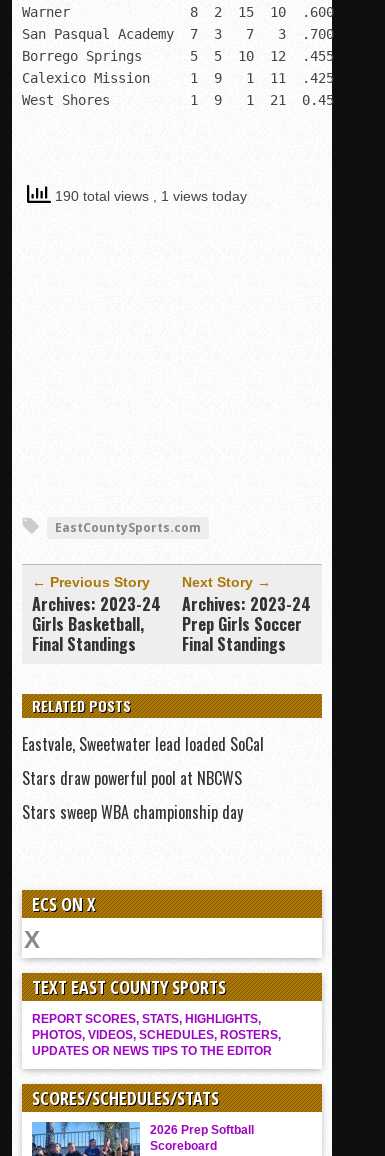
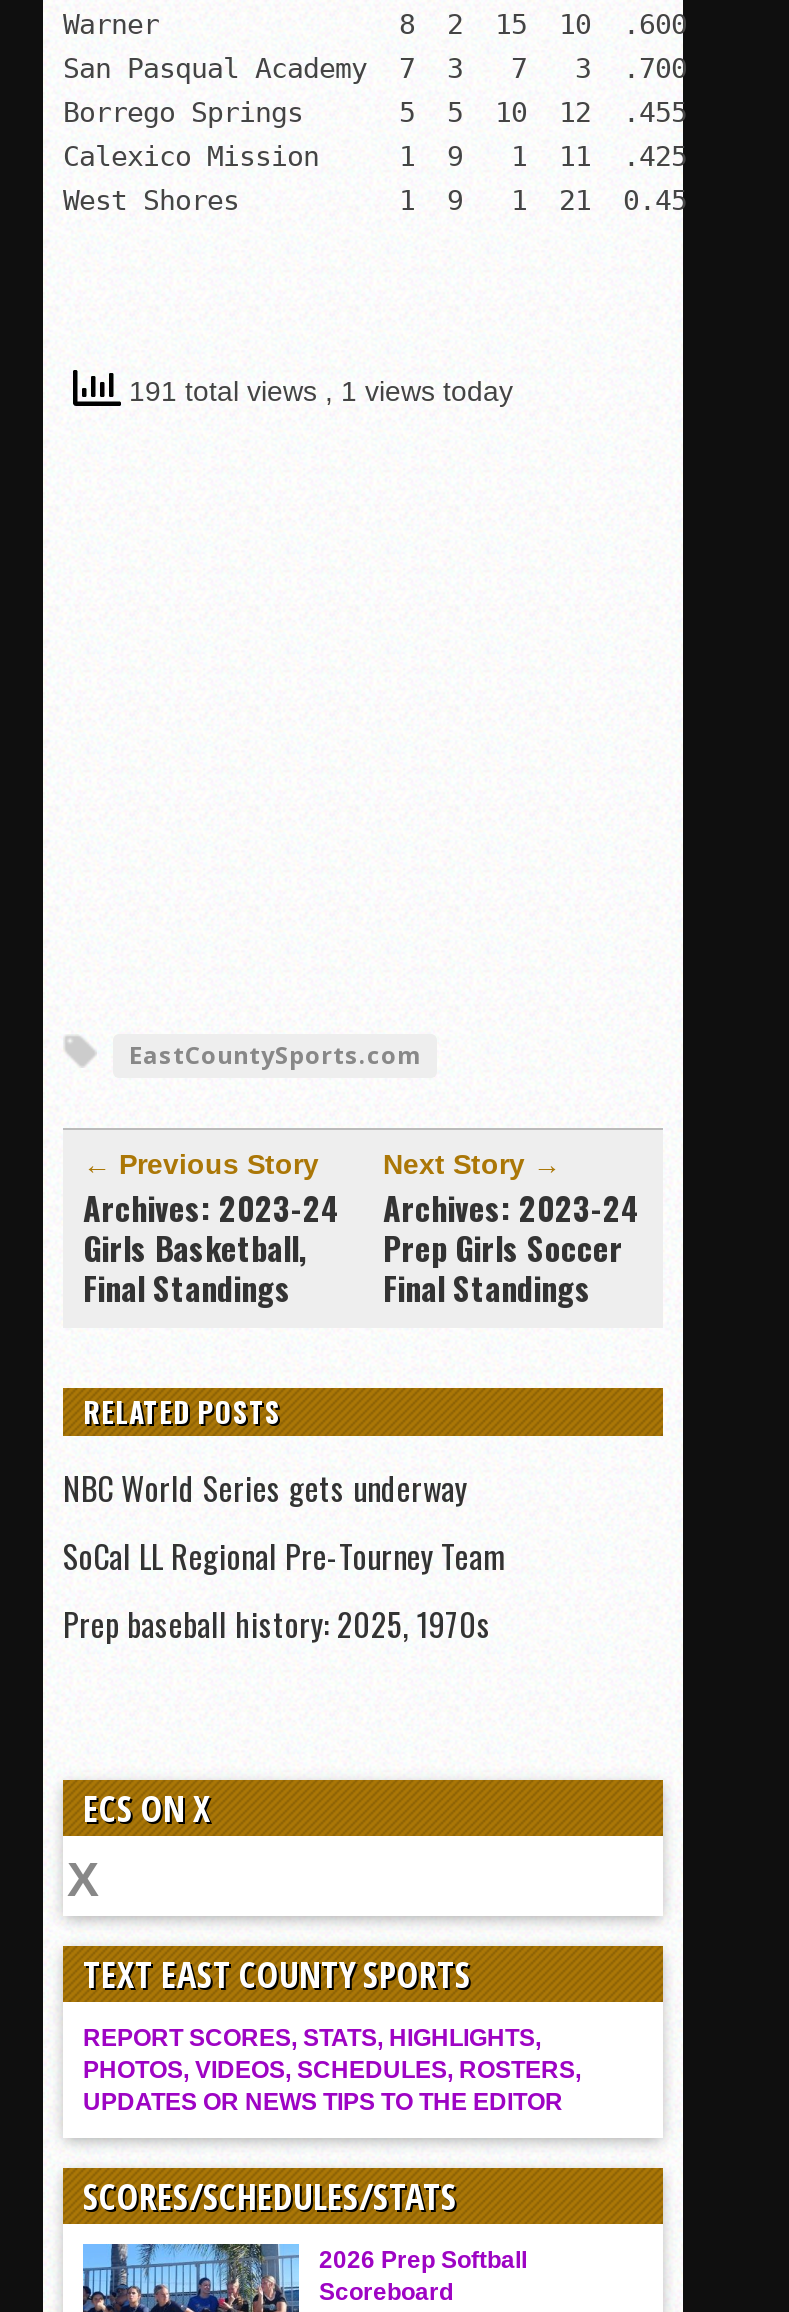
[51,187,247,203] 190 total views, 1 views today -> [121,375,513,407] 191 total views, 1 views today
[22,732,264,824] Eastvale, Sweetwater lead loaded SoCal | Stars draw powerful pool at NBCWS | Stars sweep WBA championship day -> [63,1463,507,1647] NBC World Series gets underway | SoCal LL Regional Pre-Tourney Team | Prep baseball history: 2025, 1970s

